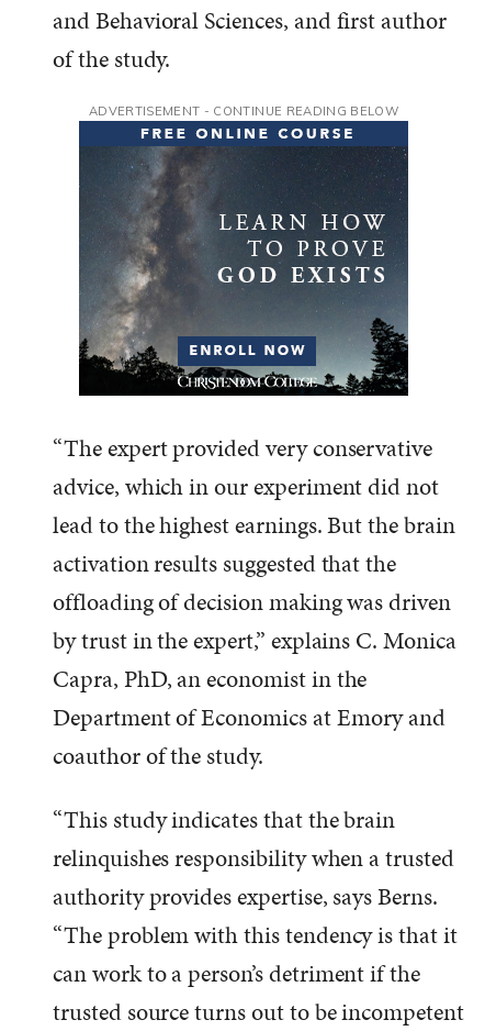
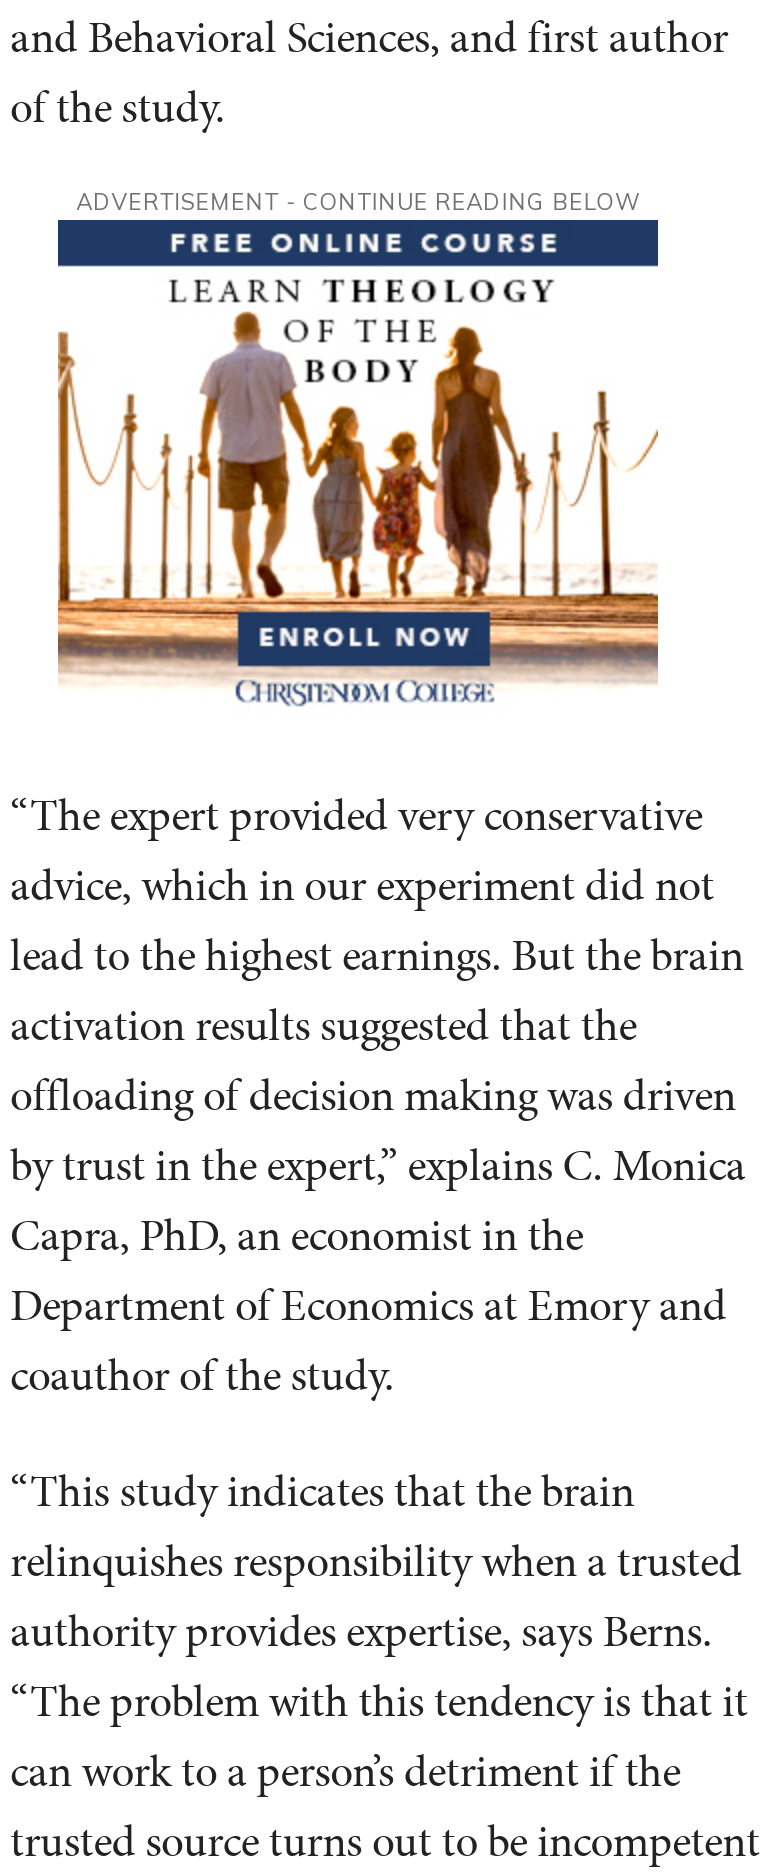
[78,146,409,397] [image] -> [56,264,660,720] [image]

